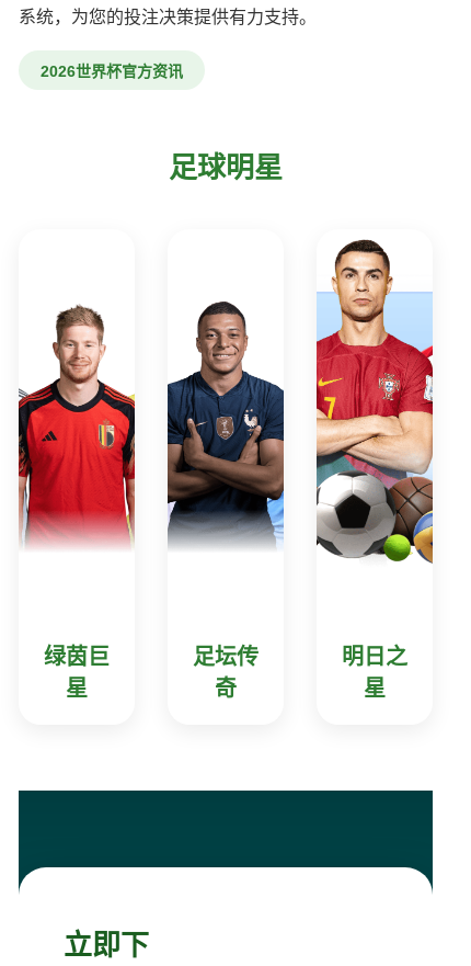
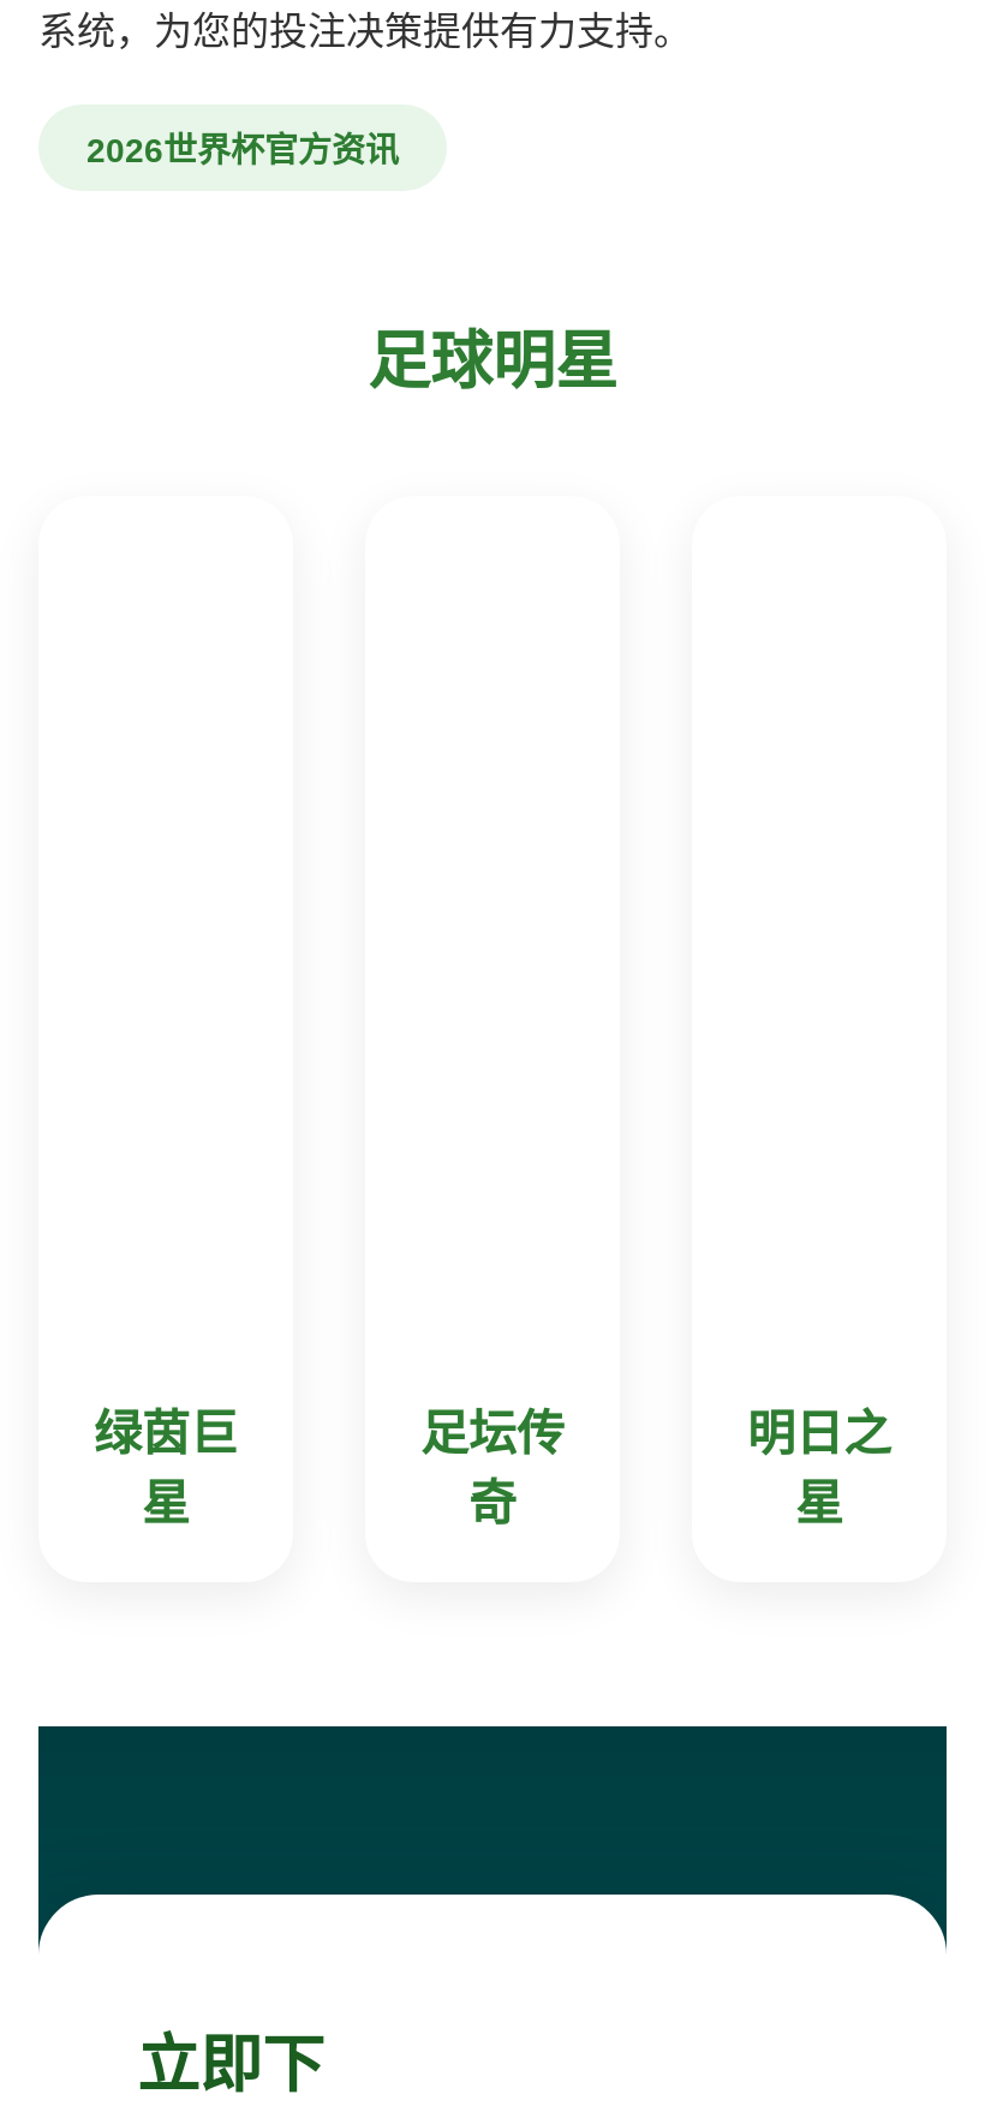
[315,239,434,564] [image] -> none
[18,304,136,548] [image] -> none
[166,300,285,548] [image] -> none

